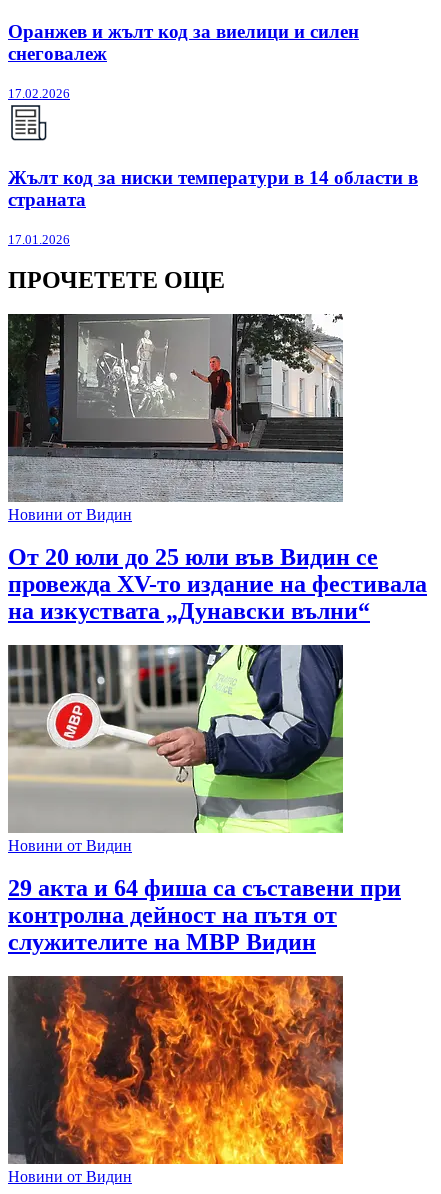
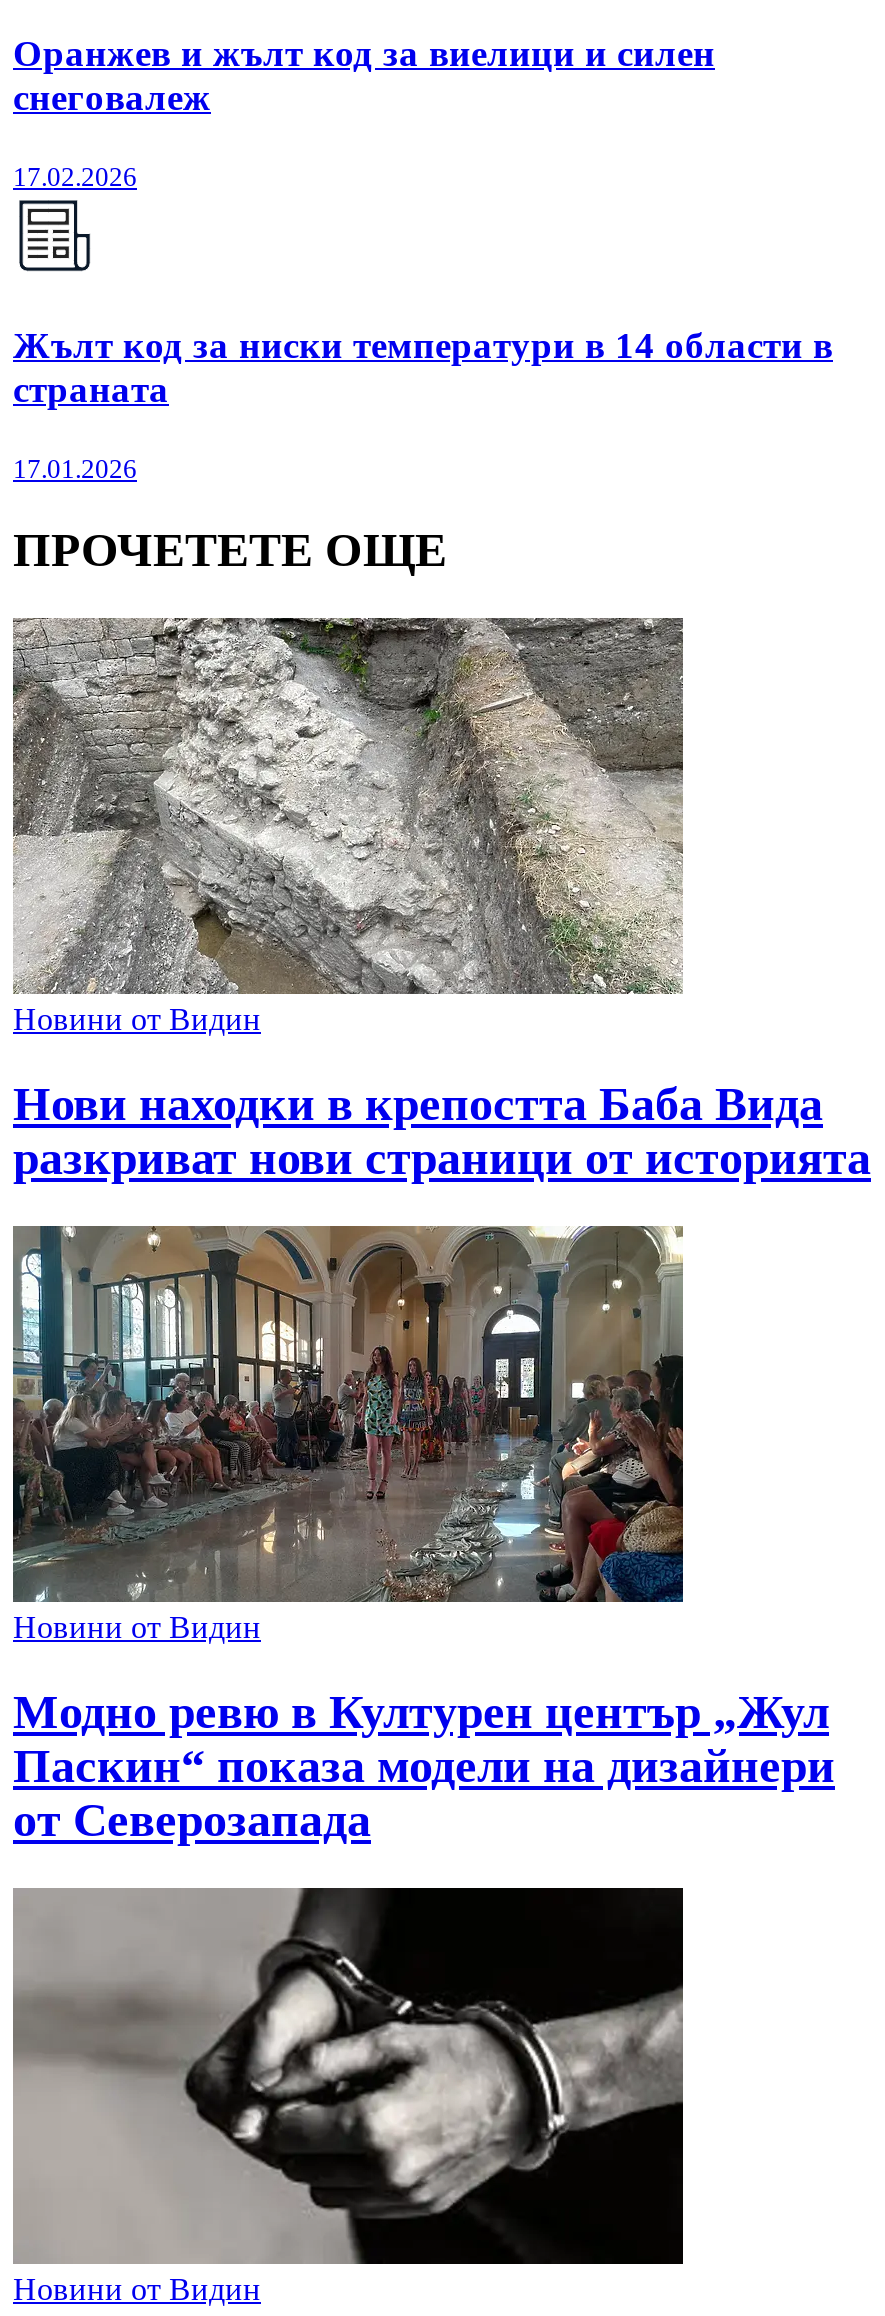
[7,314,343,502] [image] -> [11,616,685,994] [image]
[8,544,427,624] От 20 юли до 25 юли във Видин се | провежда XV-то издание на фестивала | на изкуствата „Дунавски вълни“ -> [13,1078,871,1184] Нови находки в крепостта Баба Вида | разкриват нови страници от историята
[8,644,344,834] [image] -> [11,1254,685,1604] [image]
[8,875,401,955] 29 акта и 64 фиша са съставени при | контролна дейност на пътя от | служителите на МВР Видин -> [13,1686,835,1846] Модно ревю в Културен център „Жул | Паскин“ показа модели на дизайнери | от Северозапада
[8,975,344,1165] [image] -> [13,1886,685,2266] [image]

